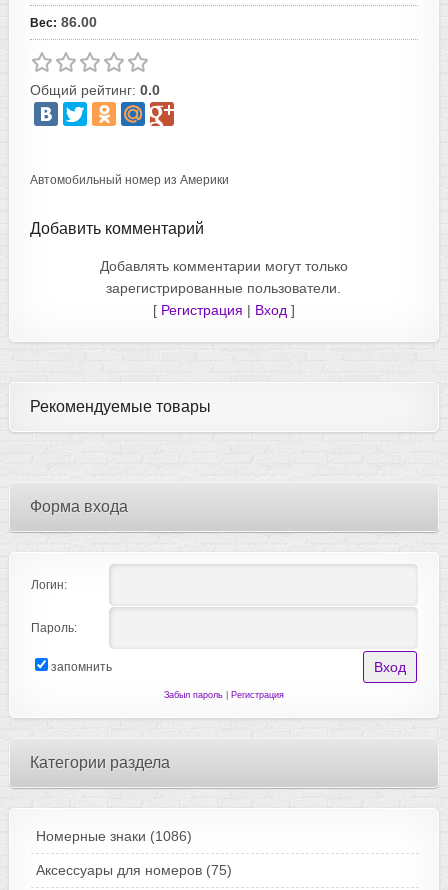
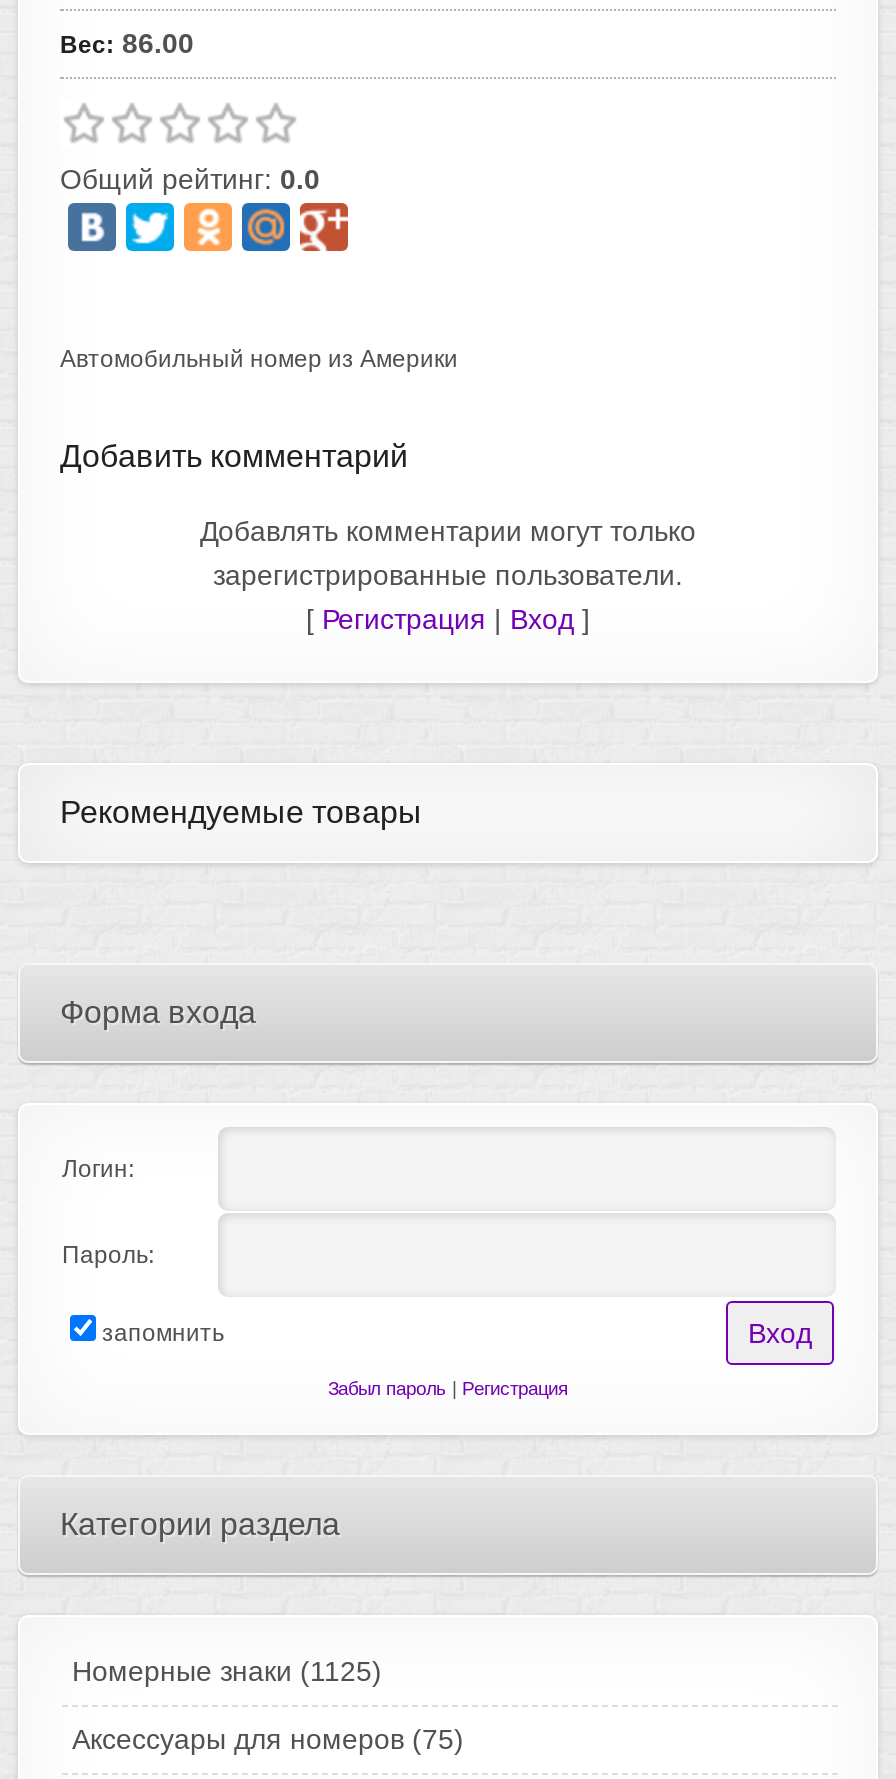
[36,828,192,844] Номерные знаки (1086) -> [72,1655,382,1687] Номерные знаки (1125)

